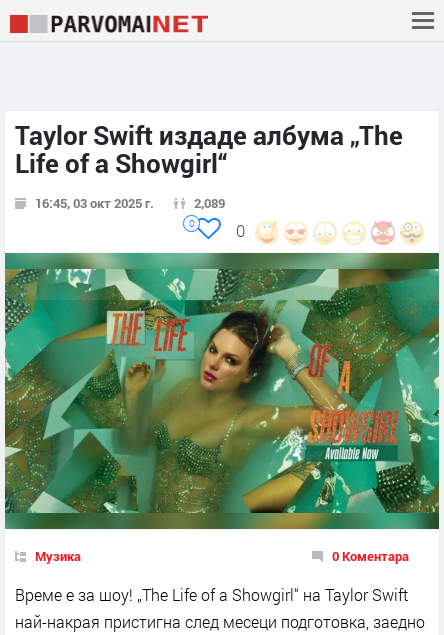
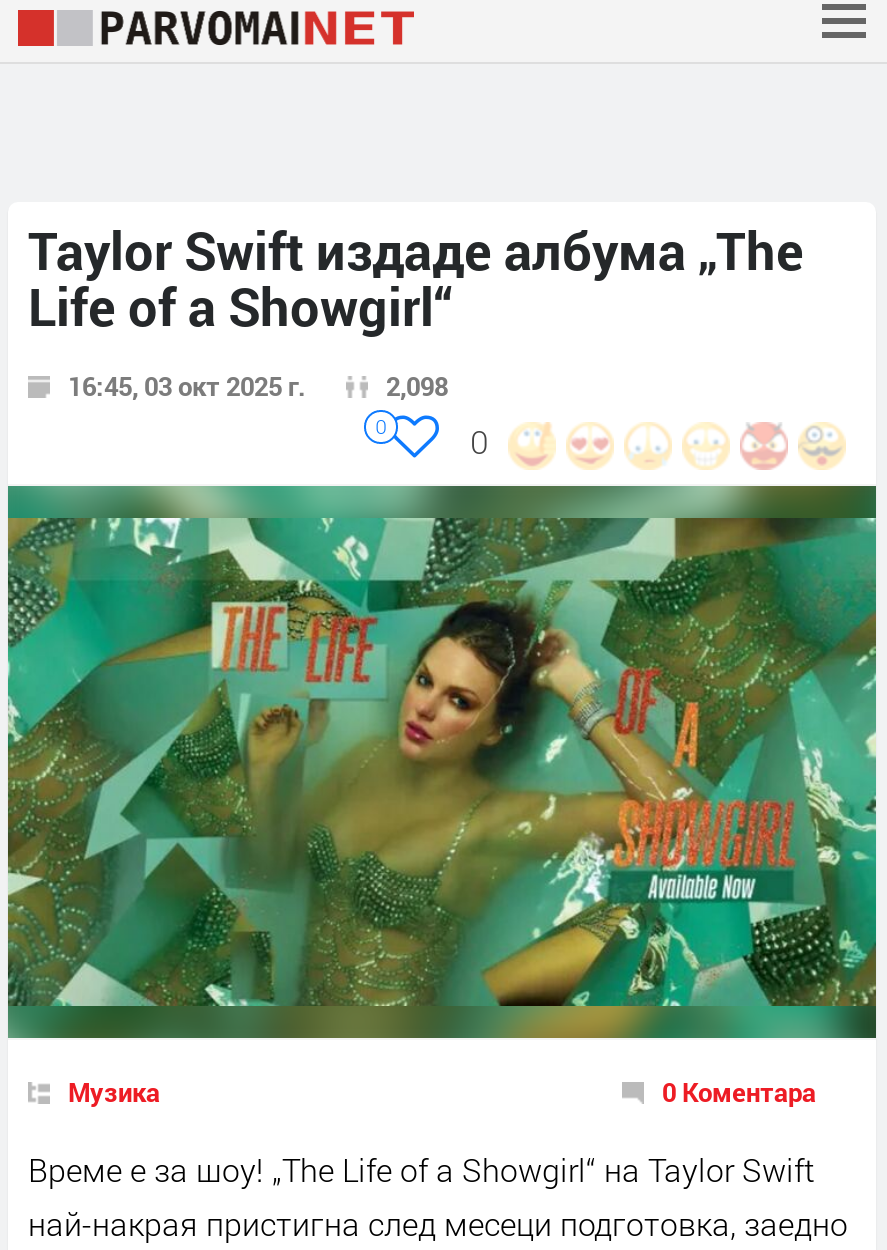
[194,194,225,212] 2,089 -> [386,368,448,404] 2,098

